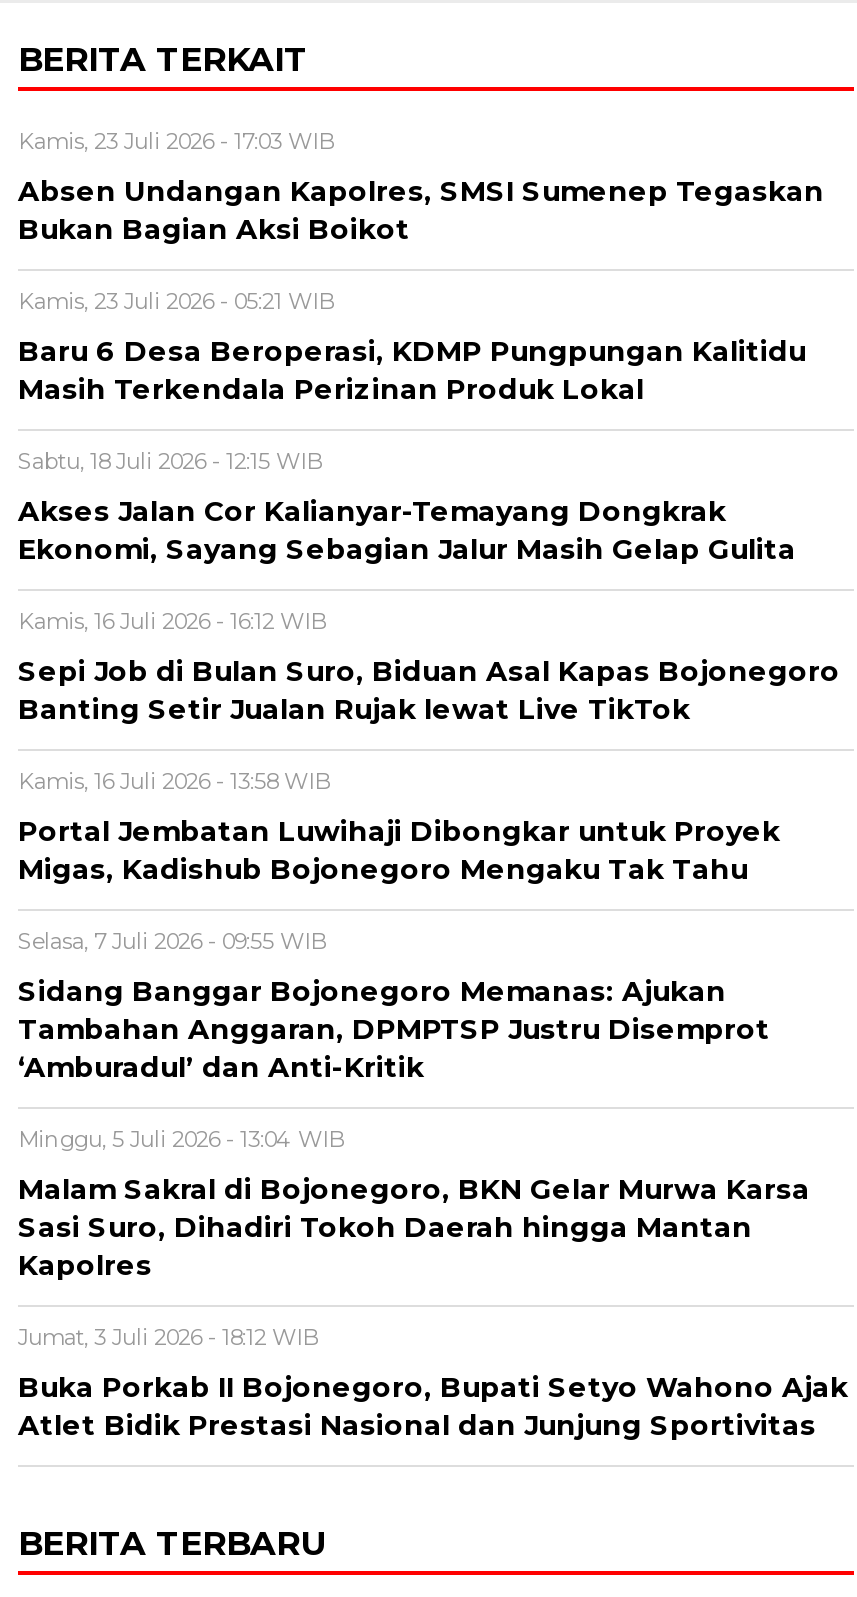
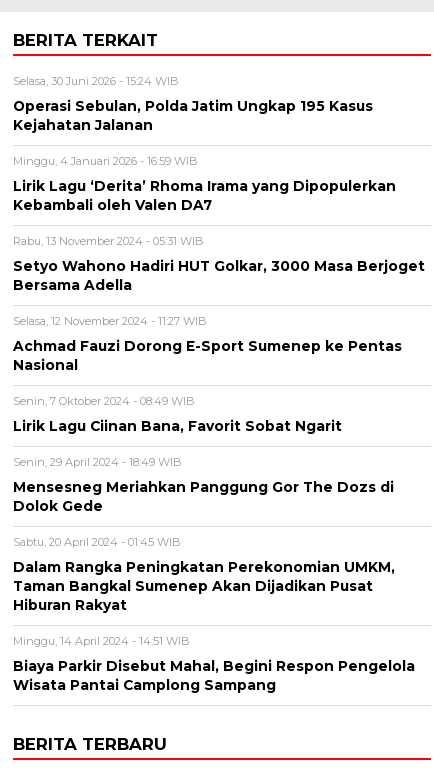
[18,128,336,156] Kamis, 23 Juli 2026 - 17:03 WIB -> [13,74,179,88] Selasa, 30 Juni 2026 - 15:24 WIB
[18,176,824,246] Absen Undangan Kapolres, SMSI Sumenep Tegaskan | Bukan Bagian Aksi Boikot -> [13,98,373,133] Operasi Sebulan, Polda Jatim Ungkap 195 Kasus | Kejahatan Jalanan
[18,288,336,316] Kamis, 23 Juli 2026 - 05:21 WIB -> [13,154,198,168] Minggu, 4 Januari 2026 - 16:59 WIB
[18,336,806,406] Baru 6 Desa Beroperasi, KDMP Pungpungan Kalitidu | Masih Terkendala Perizinan Produk Lokal -> [13,178,396,213] Lirik Lagu ‘Derita’ Rhoma Irama yang Dipopulerkan | Kebambali oleh Valen DA7
[18,448,324,476] Sabtu, 18 Juli 2026 - 12:15 WIB -> [13,234,204,248] Rabu, 13 November 2024 - 05:31 WIB
[18,496,796,566] Akses Jalan Cor Kalianyar-Temayang Dongkrak | Ekonomi, Sayang Sebagian Jalur Masih Gelap Gulita -> [13,258,425,293] Setyo Wahono Hadiri HUT Golkar, 3000 Masa Berjoget | Bersama Adella
[18,608,328,636] Kamis, 16 Juli 2026 - 16:12 WIB -> [13,314,207,328] Selasa, 12 November 2024 - 11:27 WIB
[18,656,840,726] Sepi Job di Bulan Suro, Biduan Asal Kapas Bojonegoro | Banting Setir Jualan Rujak lewat Live TikTok -> [13,338,402,373] Achmad Fauzi Dorong E-Sport Sumenep ke Pentas | Nasional
[18,768,332,796] Kamis, 16 Juli 2026 - 13:58 WIB -> [13,394,195,408] Senin, 7 Oktober 2024 - 08:49 WIB
[18,816,780,886] Portal Jembatan Luwihaji Dibongkar untuk Proyek | Migas, Kadishub Bojonegoro Mengaku Tak Tahu -> [13,418,342,434] Lirik Lagu Ciinan Bana, Favorit Sobat Ngarit
[18,928,328,956] Selasa, 7 Juli 2026 - 09:55 WIB -> [13,455,182,469] Senin, 29 April 2024 - 18:49 WIB
[18,976,770,1084] Sidang Banggar Bojonegoro Memanas: Ajukan | Tambahan Anggaran, DPMPTSP Justru Disemprot | ‘Amburadul’ dan Anti-Kritik -> [13,479,394,514] Mensesneg Meriahkan Panggung Gor The Dozs di | Dolok Gede
[18,1126,346,1154] Minggu, 5 Juli 2026 - 13:04 WIB -> [13,535,181,549] Sabtu, 20 April 2024 - 01:45 WIB
[18,1174,810,1282] Malam Sakral di Bojonegoro, BKN Gelar Murwa Karsa | Sasi Suro, Dihadiri Tokoh Daerah hingga Mantan | Kapolres -> [13,559,395,613] Dalam Rangka Peningkatan Perekonomian UMKM, | Taman Bangkal Sumenep Akan Dijadikan Pusat | Hiburan Rakyat
[18,1324,320,1352] Jumat, 3 Juli 2026 - 18:12 WIB -> [13,634,190,648] Minggu, 14 April 2024 - 14:51 WIB
[18,1372,848,1442] Buka Porkab II Bojonegoro, Bupati Setyo Wahono Ajak | Atlet Bidik Prestasi Nasional dan Junjung Sportivitas -> [13,658,415,693] Biaya Parkir Disebut Mahal, Begini Respon Pengelola | Wisata Pantai Camplong Sampang

